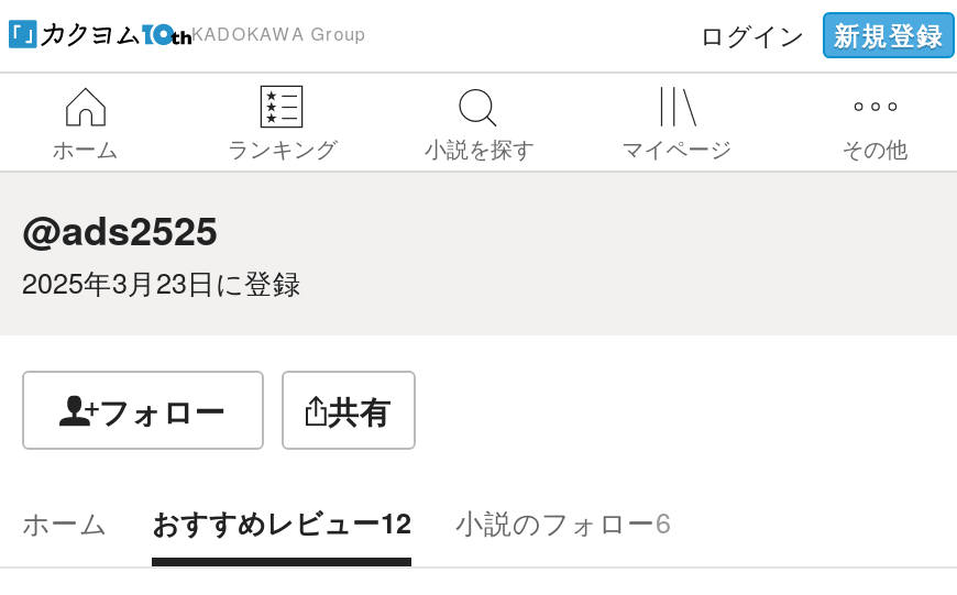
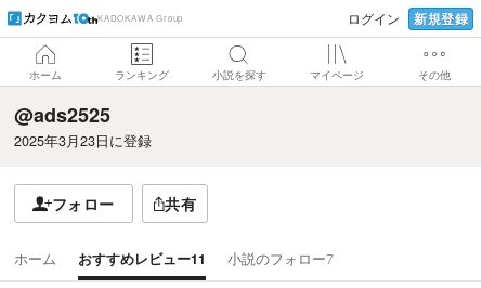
[152,502,411,541] おすすめレビュー12 -> [78,248,206,268] おすすめレビュー11
[455,502,671,541] 小説のフォロー6 -> [227,248,334,268] 小説のフォロー7

